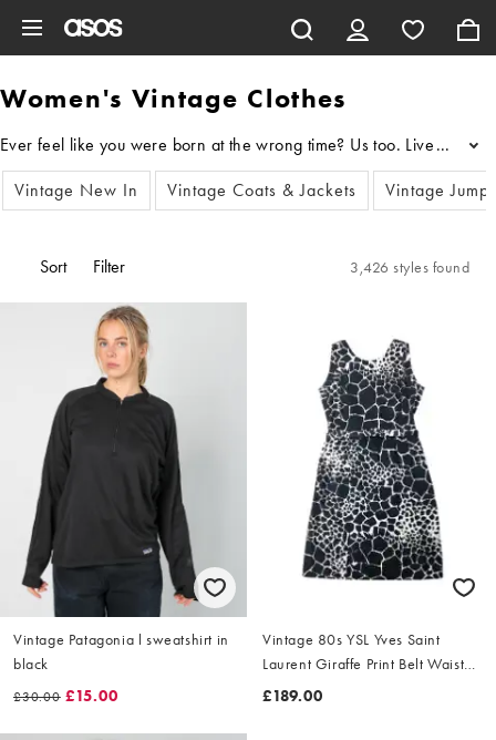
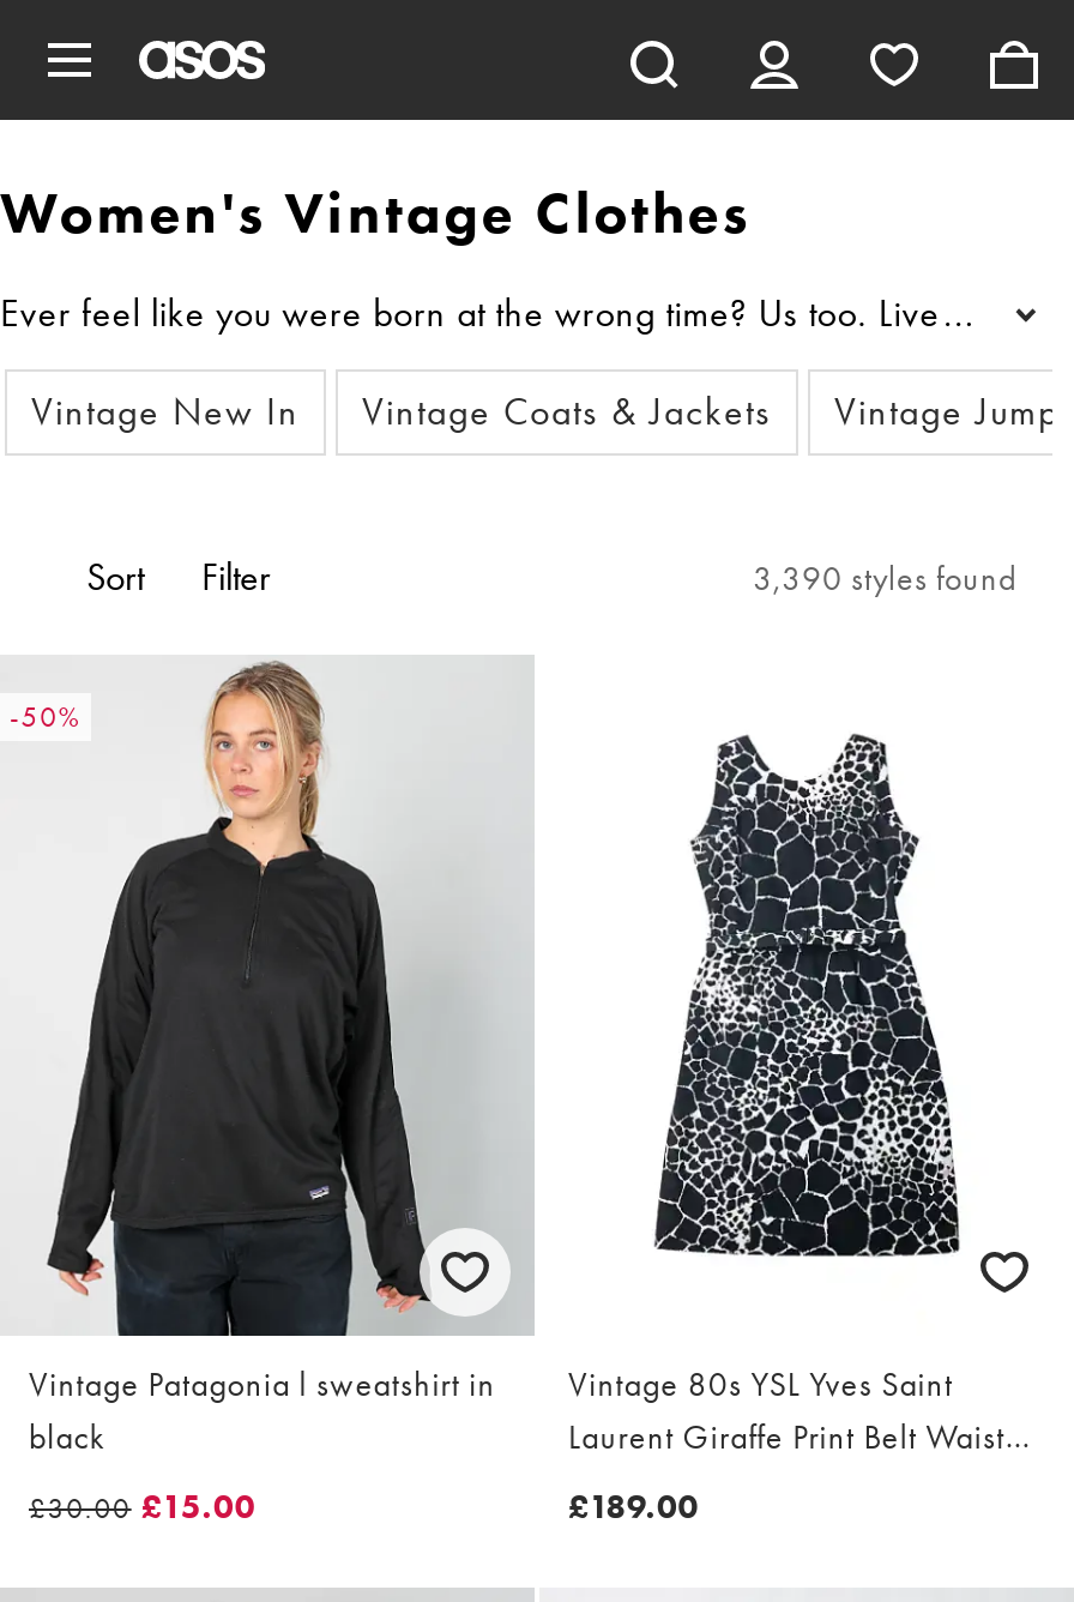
[350,257,469,277] 3,426 styles found -> [10,556,1016,736] 3,390 styles found | -50%

